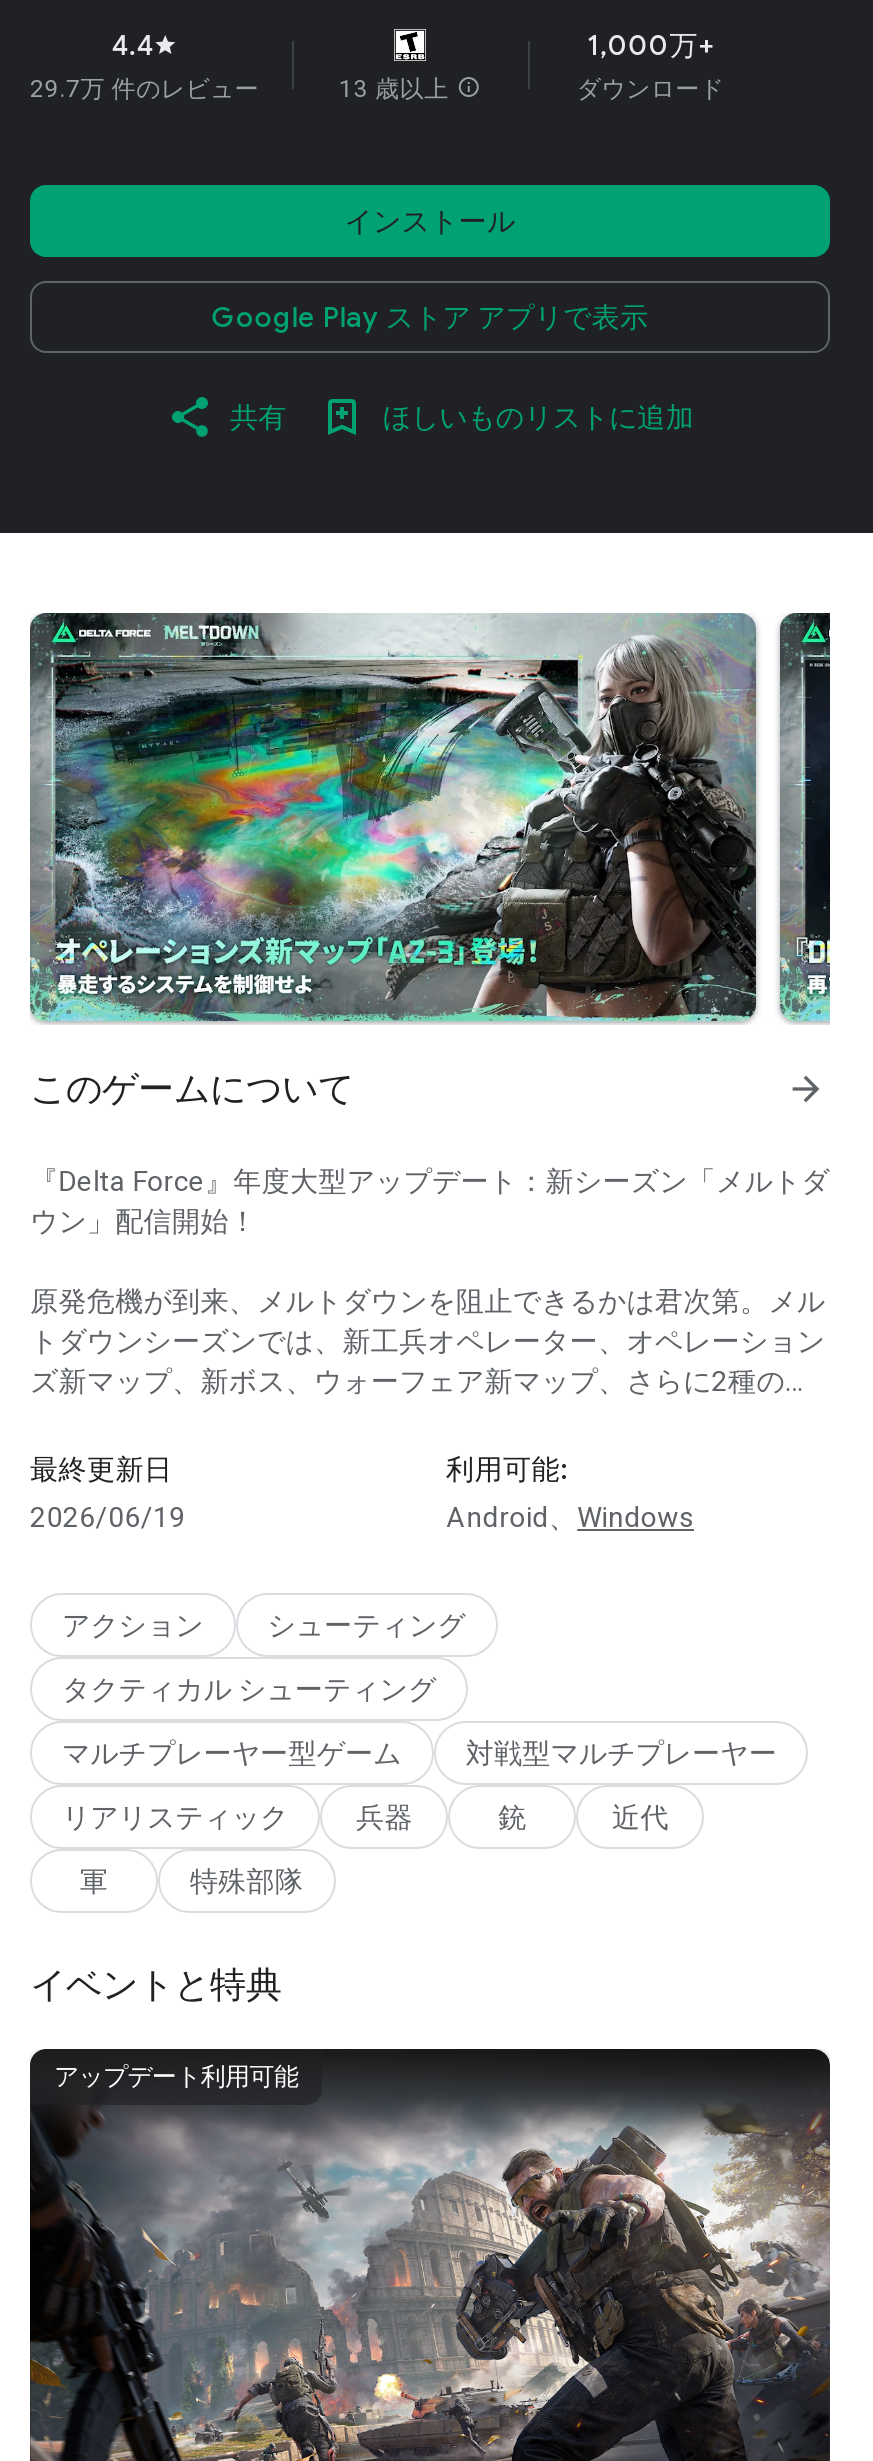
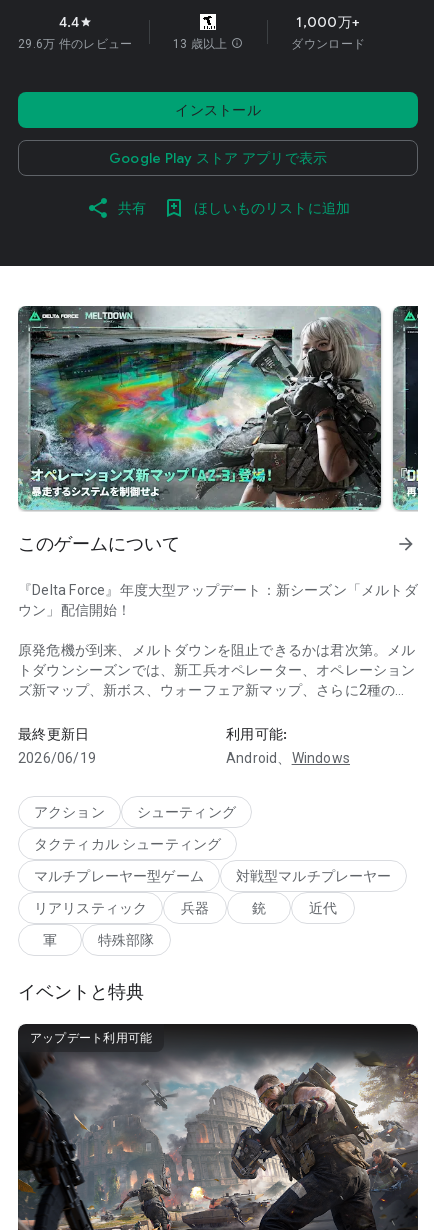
[30,75,259,103] 29.7万 件のレビュー -> [18,37,133,51] 29.6万 件のレビュー

